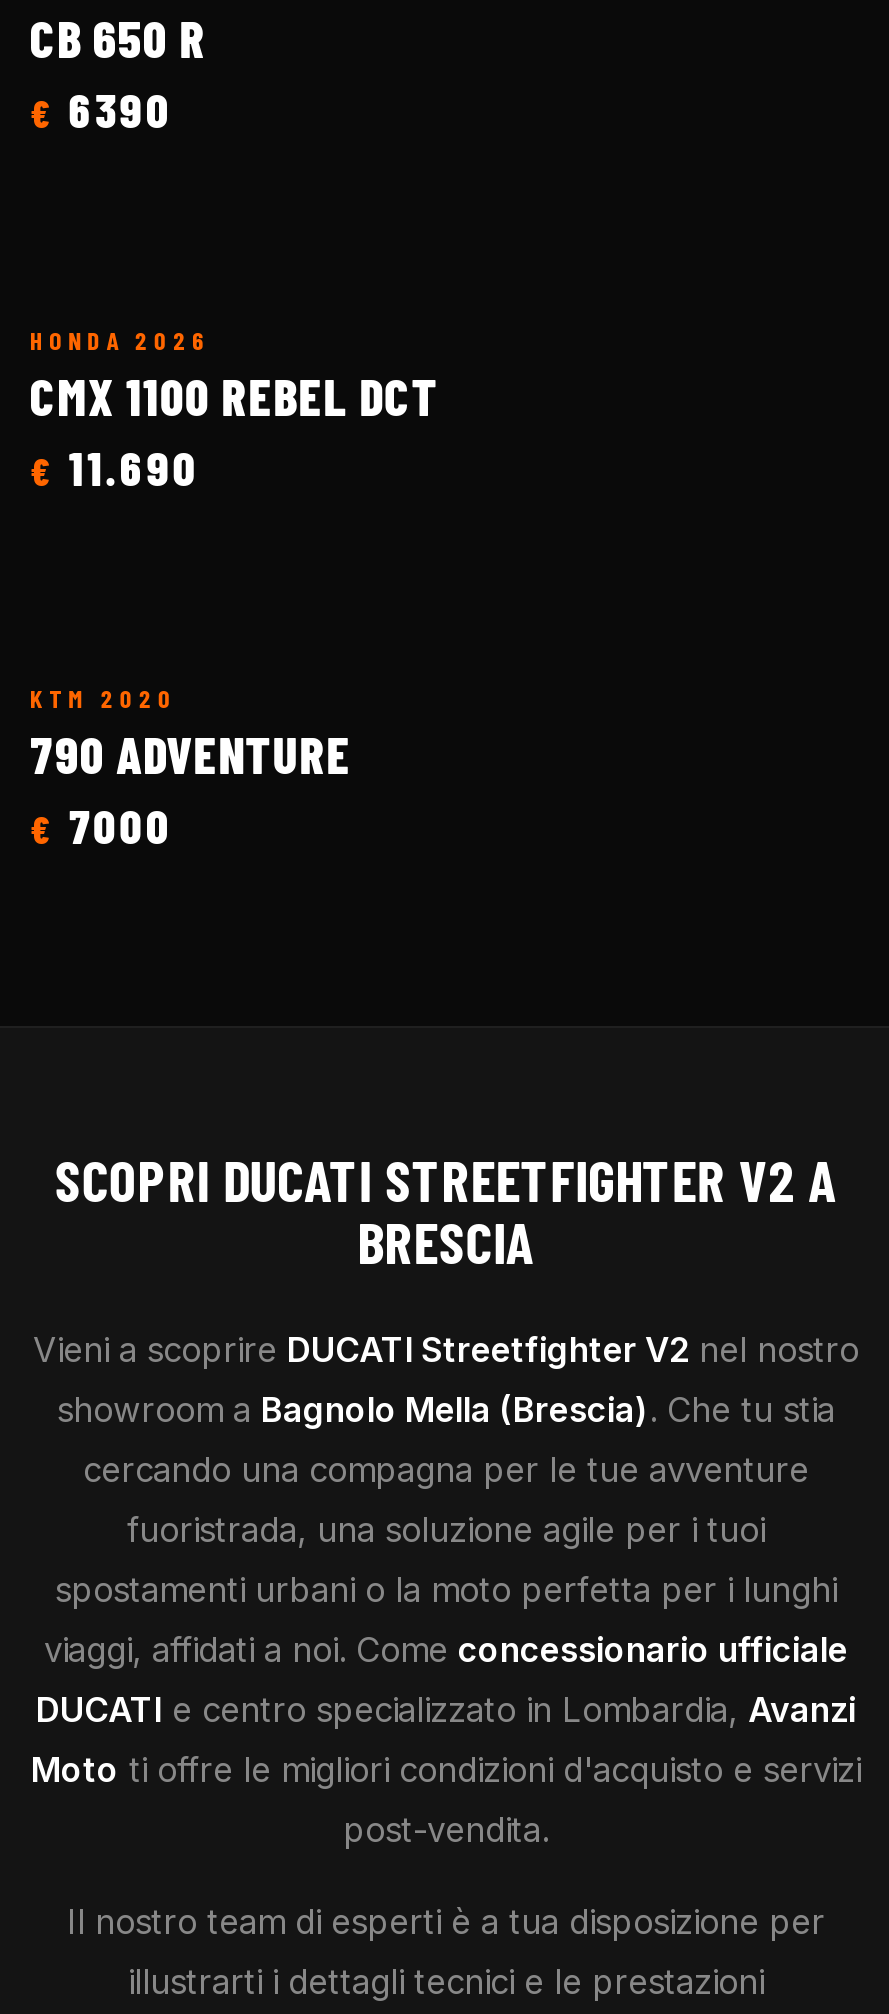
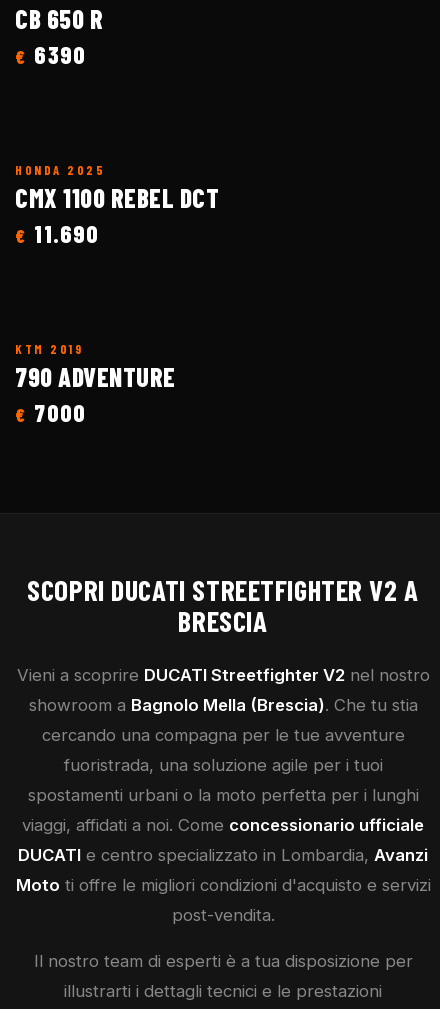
[30,324,209,356] HONDA 2026 -> [15,162,106,178] HONDA 2025
[30,682,177,714] KTM 2020 -> [15,341,83,357] KTM 2019

